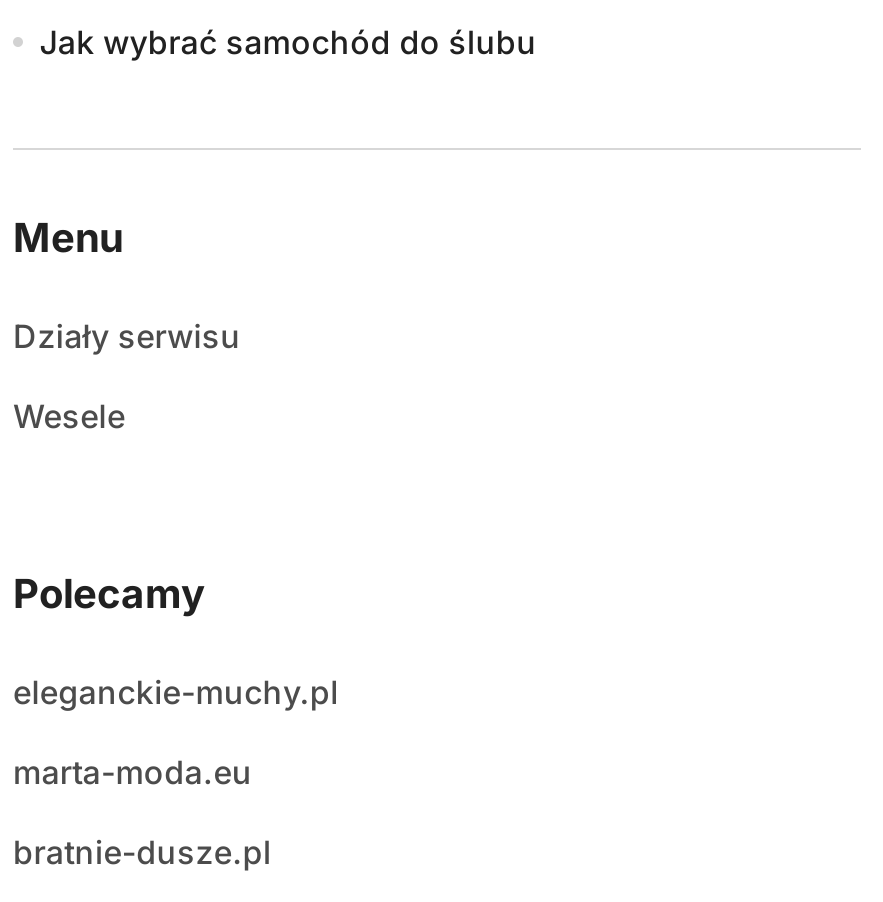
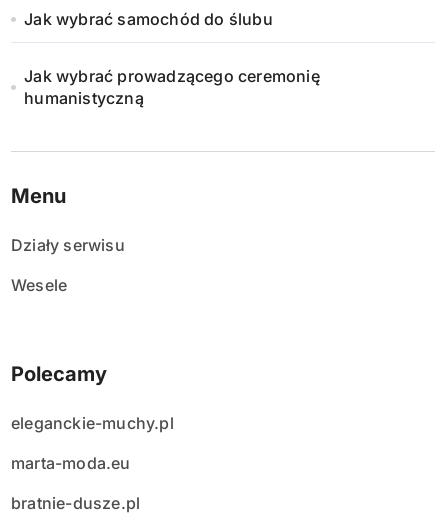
none -> [24,66,320,108] Jak wybrać prowadzącego ceremonię | humanistyczną

